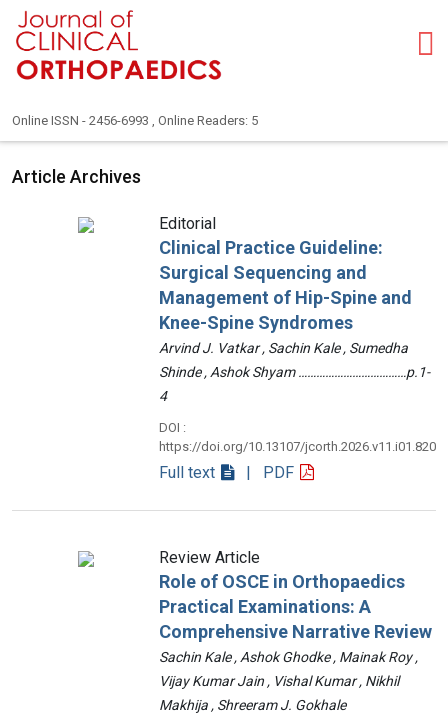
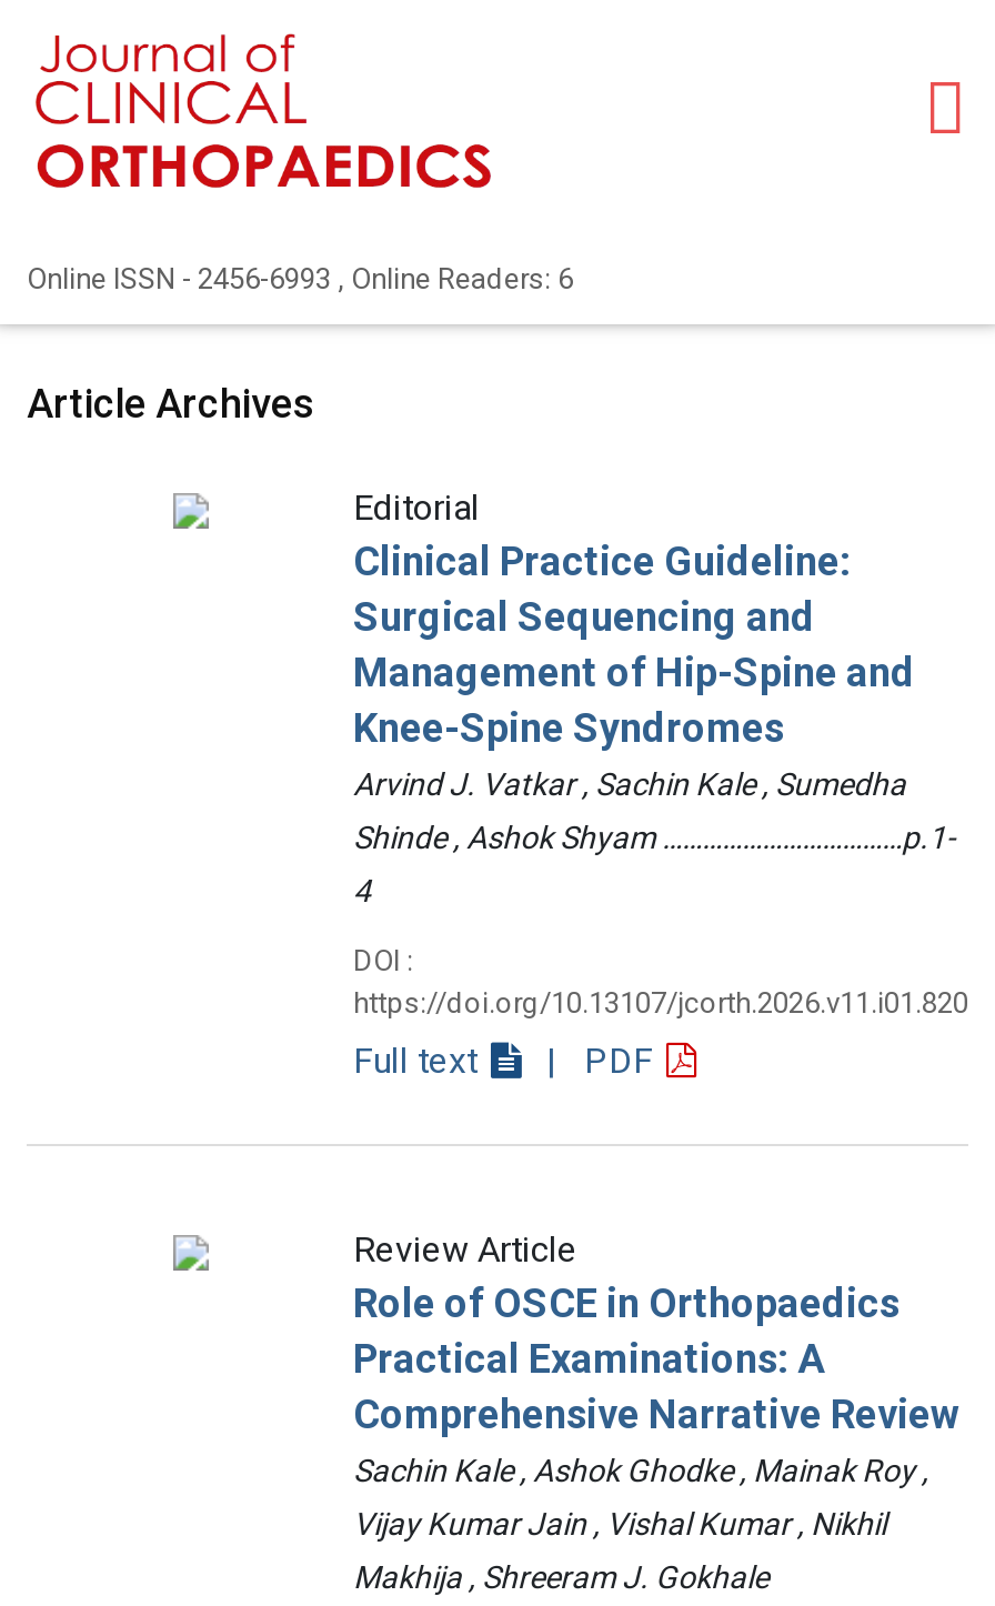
[12,113,258,128] Online ISSN - 2456-6993 , Online Readers: 5 -> [27,262,573,295] Online ISSN - 2456-6993 , Online Readers: 6

